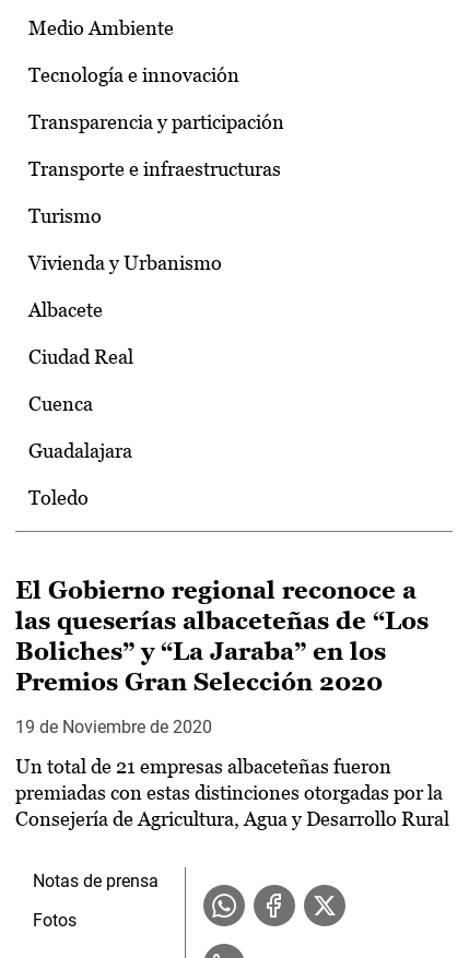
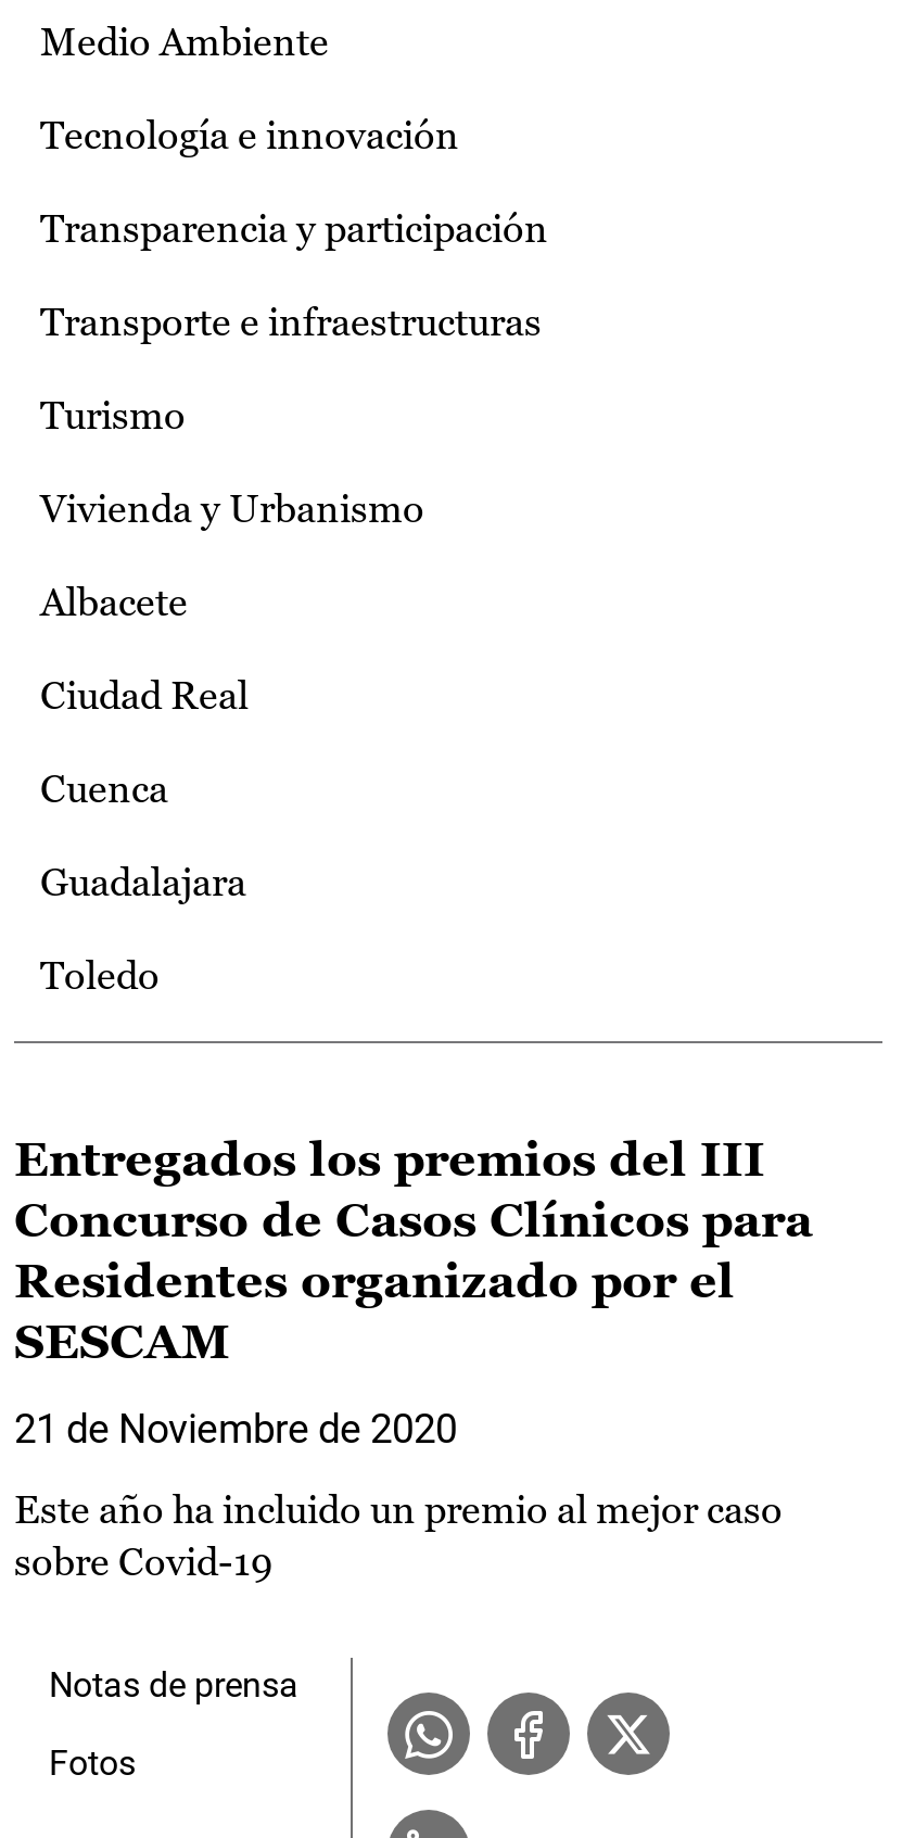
[15,577,429,696] El Gobierno regional reconoce a | las queserías albaceteñas de “Los | Boliches” y “La Jaraba” en los | Premios Gran Selección 2020 -> [14,1133,813,1369] Entregados los premios del III | Concurso de Casos Clínicos para | Residentes organizado por el | SESCAM
[15,717,212,737] 19 de Noviembre de 2020 -> [14,1406,457,1452] 21 de Noviembre de 2020
[15,755,449,830] Un total de 21 empresas albaceteñas fueron | premiadas con estas distinciones otorgadas por la | Consejería de Agricultura, Agua y Desarrollo Rural -> [14,1486,783,1584] Este año ha incluido un premio al mejor caso | sobre Covid-19

